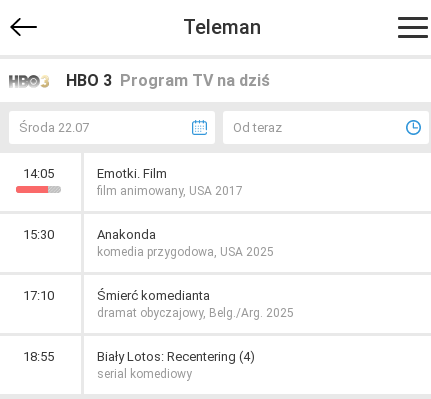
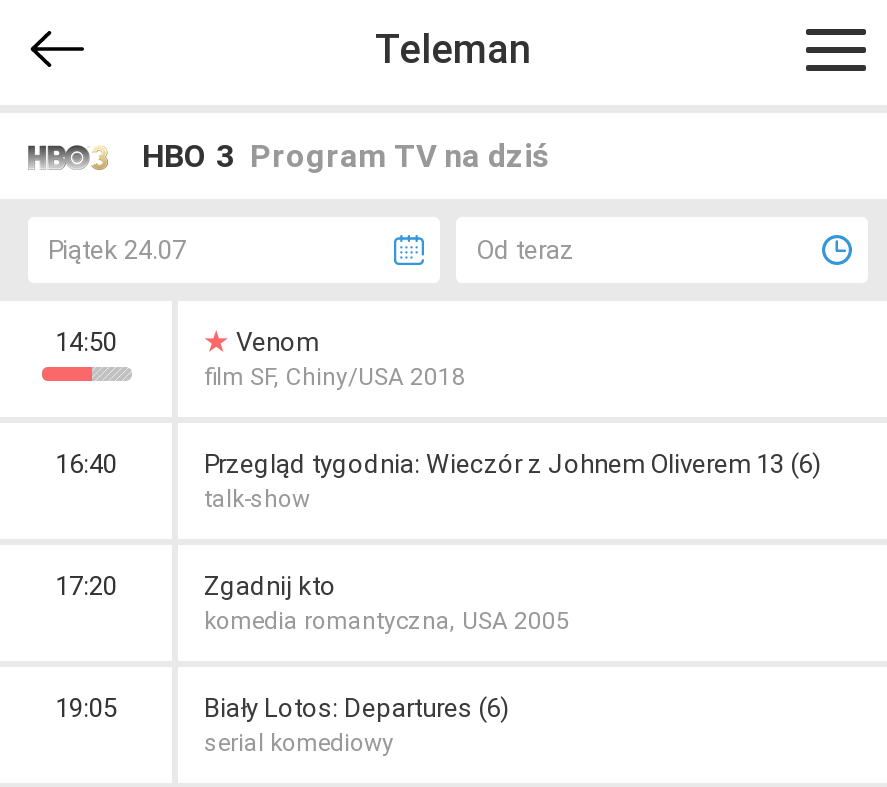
[19,120,89,135] Środa 22.07 -> [48,235,186,265] Piątek 24.07
[22,166,243,198] 14:05 | Emotki. Film | film animowany, USA 2017 -> [55,327,466,391] 14:50 | Venom | film SF, Chiny/USA 2018
[22,227,274,259] 15:30 | Anakonda | komedia przygodowa, USA 2025 -> [55,449,822,513] 16:40 | Przegląd tygodnia: Wieczór z Johnem Oliverem 13 (6) | talk-show
[22,288,294,320] 17:10 | Śmierć komedianta | dramat obyczajowy, Belg./Arg. 2025 -> [55,571,570,635] 17:20 | Zgadnij kto | komedia romantyczna, USA 2005
[22,349,255,364] 18:55 | Biały Lotos: Recentering (4) -> [55,693,510,723] 19:05 | Biały Lotos: Departures (6)

